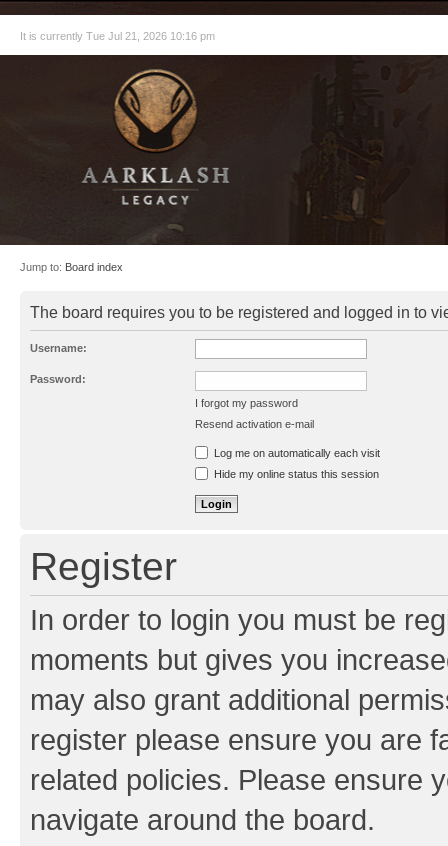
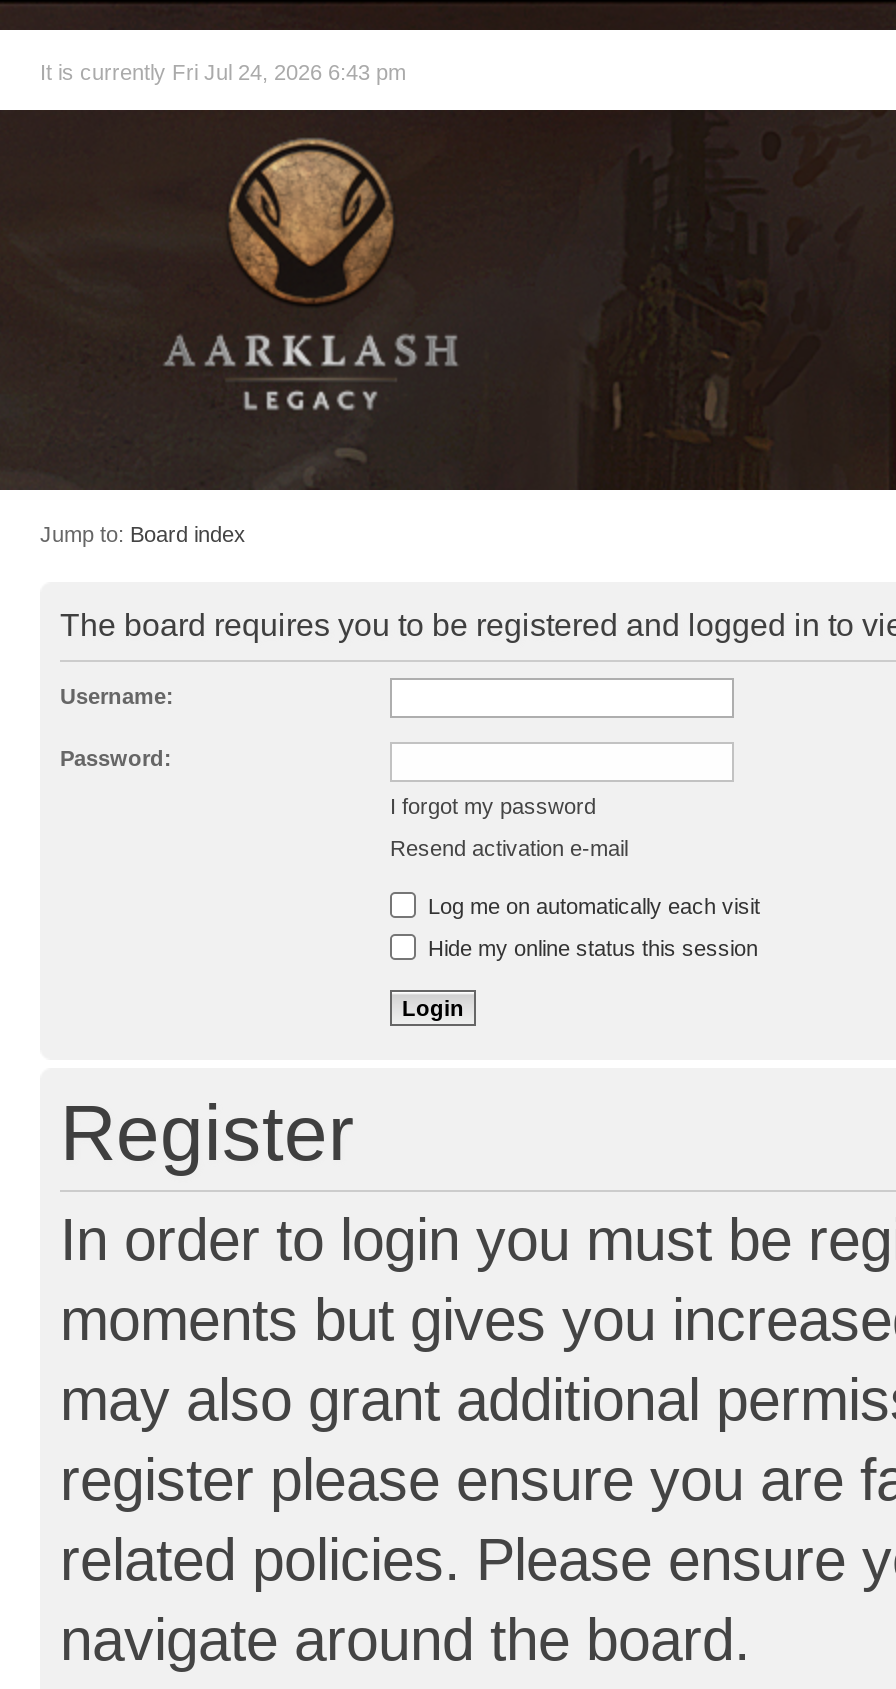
[20,30,215,42] It is currently Tue Jul 21, 2026 10:16 pm -> [40,60,406,84] It is currently Fri Jul 24, 2026 6:43 pm

